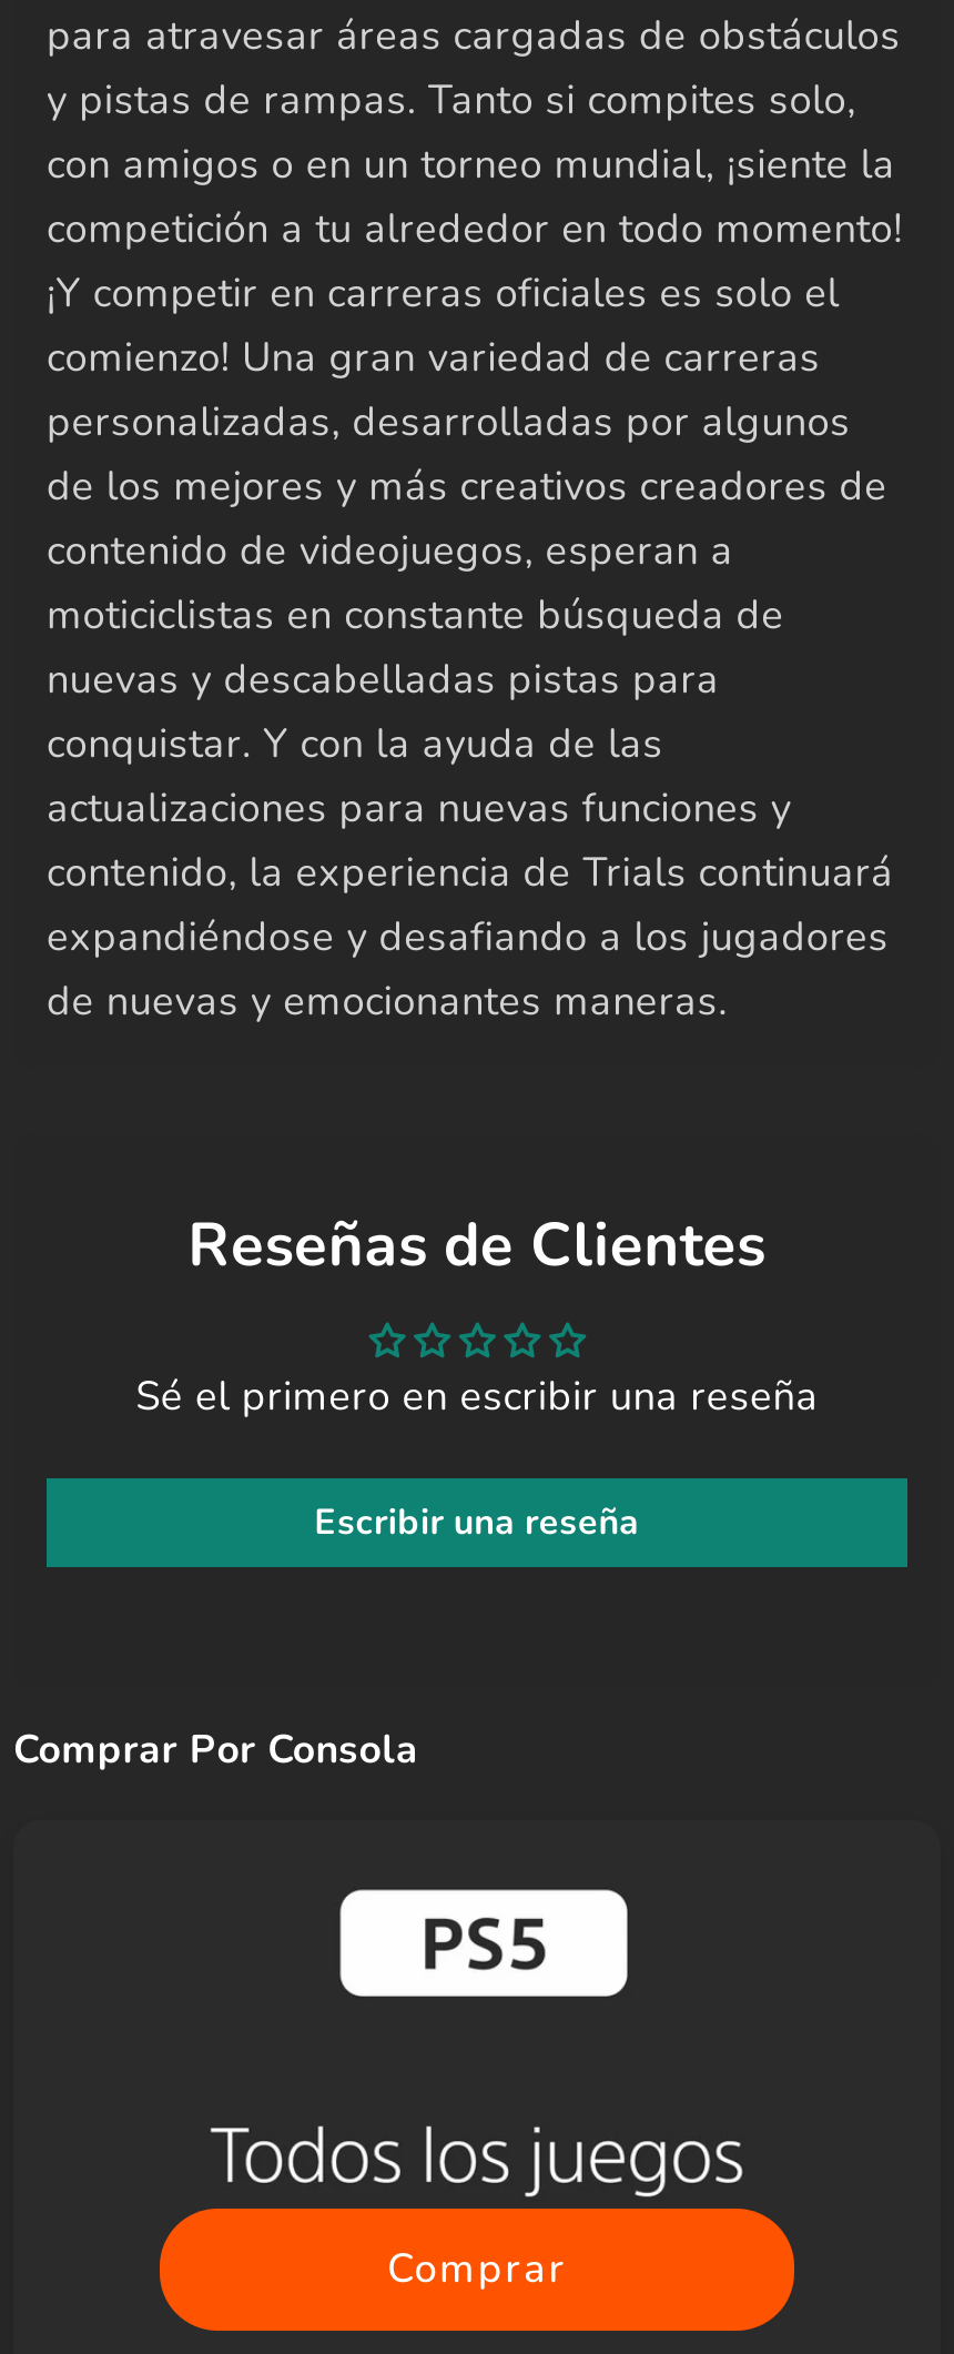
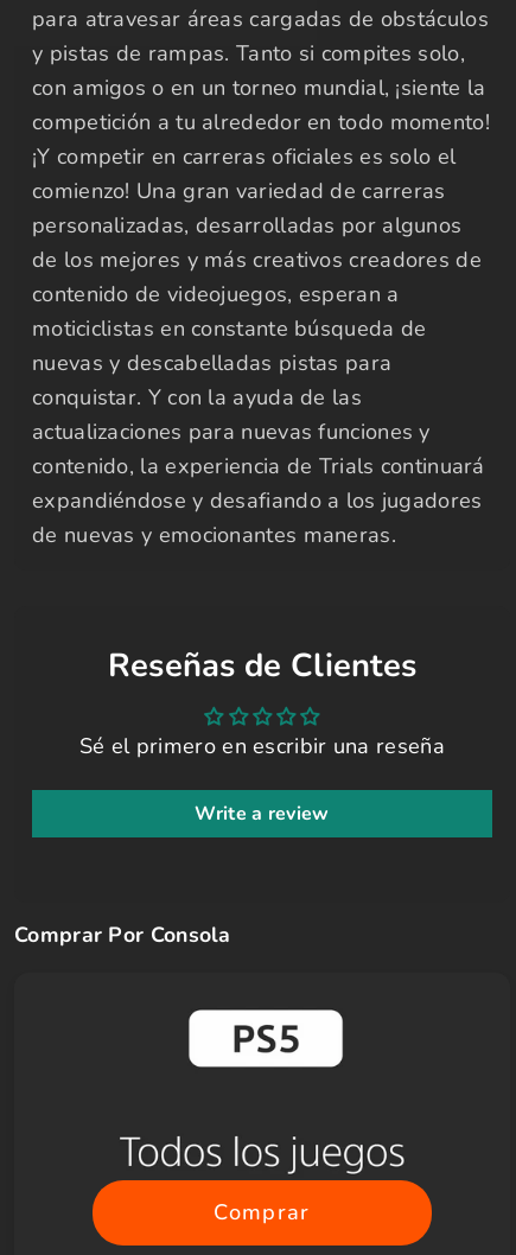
[314,1498,640,1547] Escribir una reseña -> [195,800,329,827] Write a review

